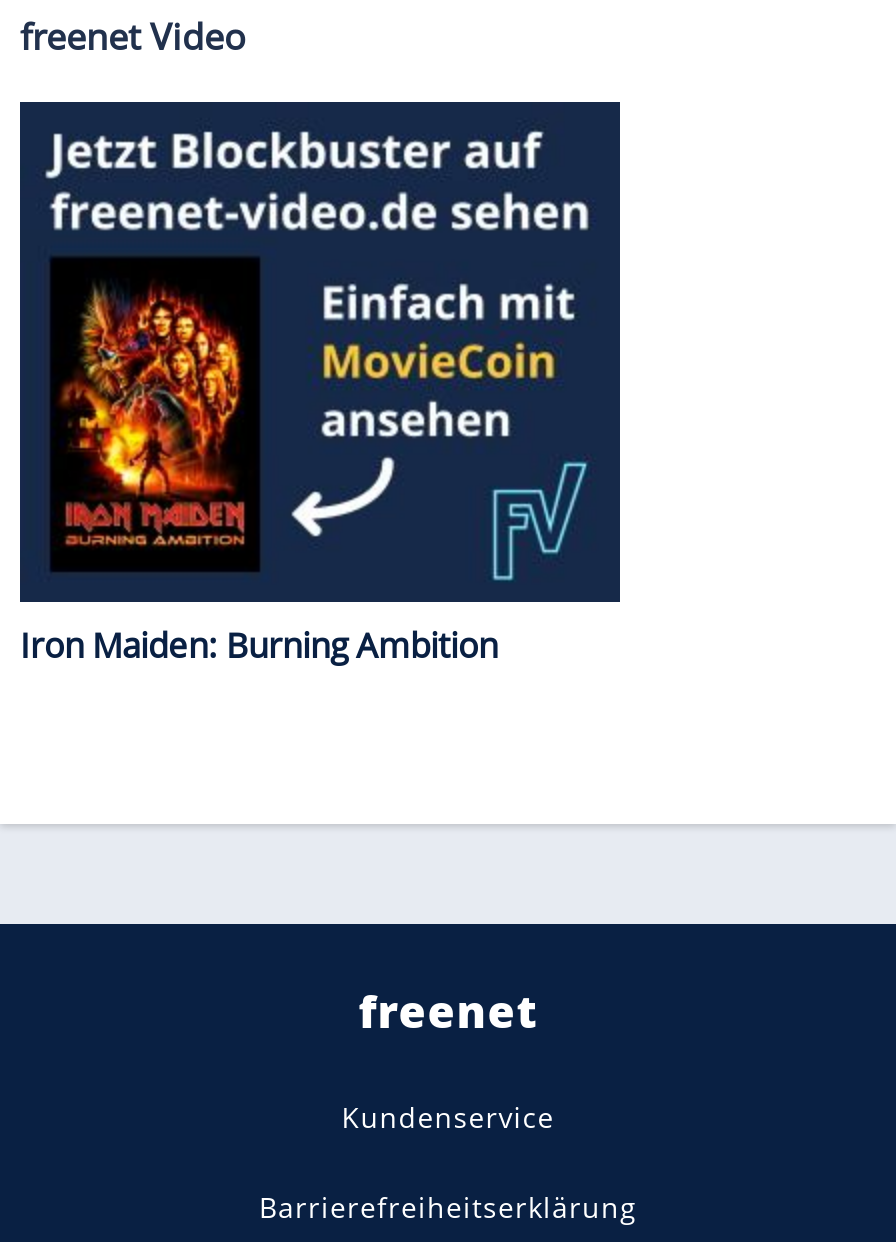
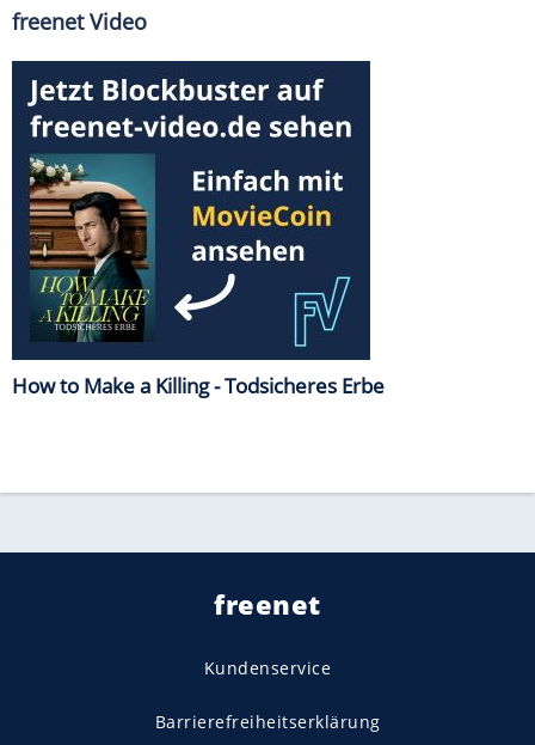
[20,256,498,667] [image] | Iron Maiden: Burning Ambition -> [12,153,385,399] [image] | How to Make a Killing - Todsicheres Erbe

